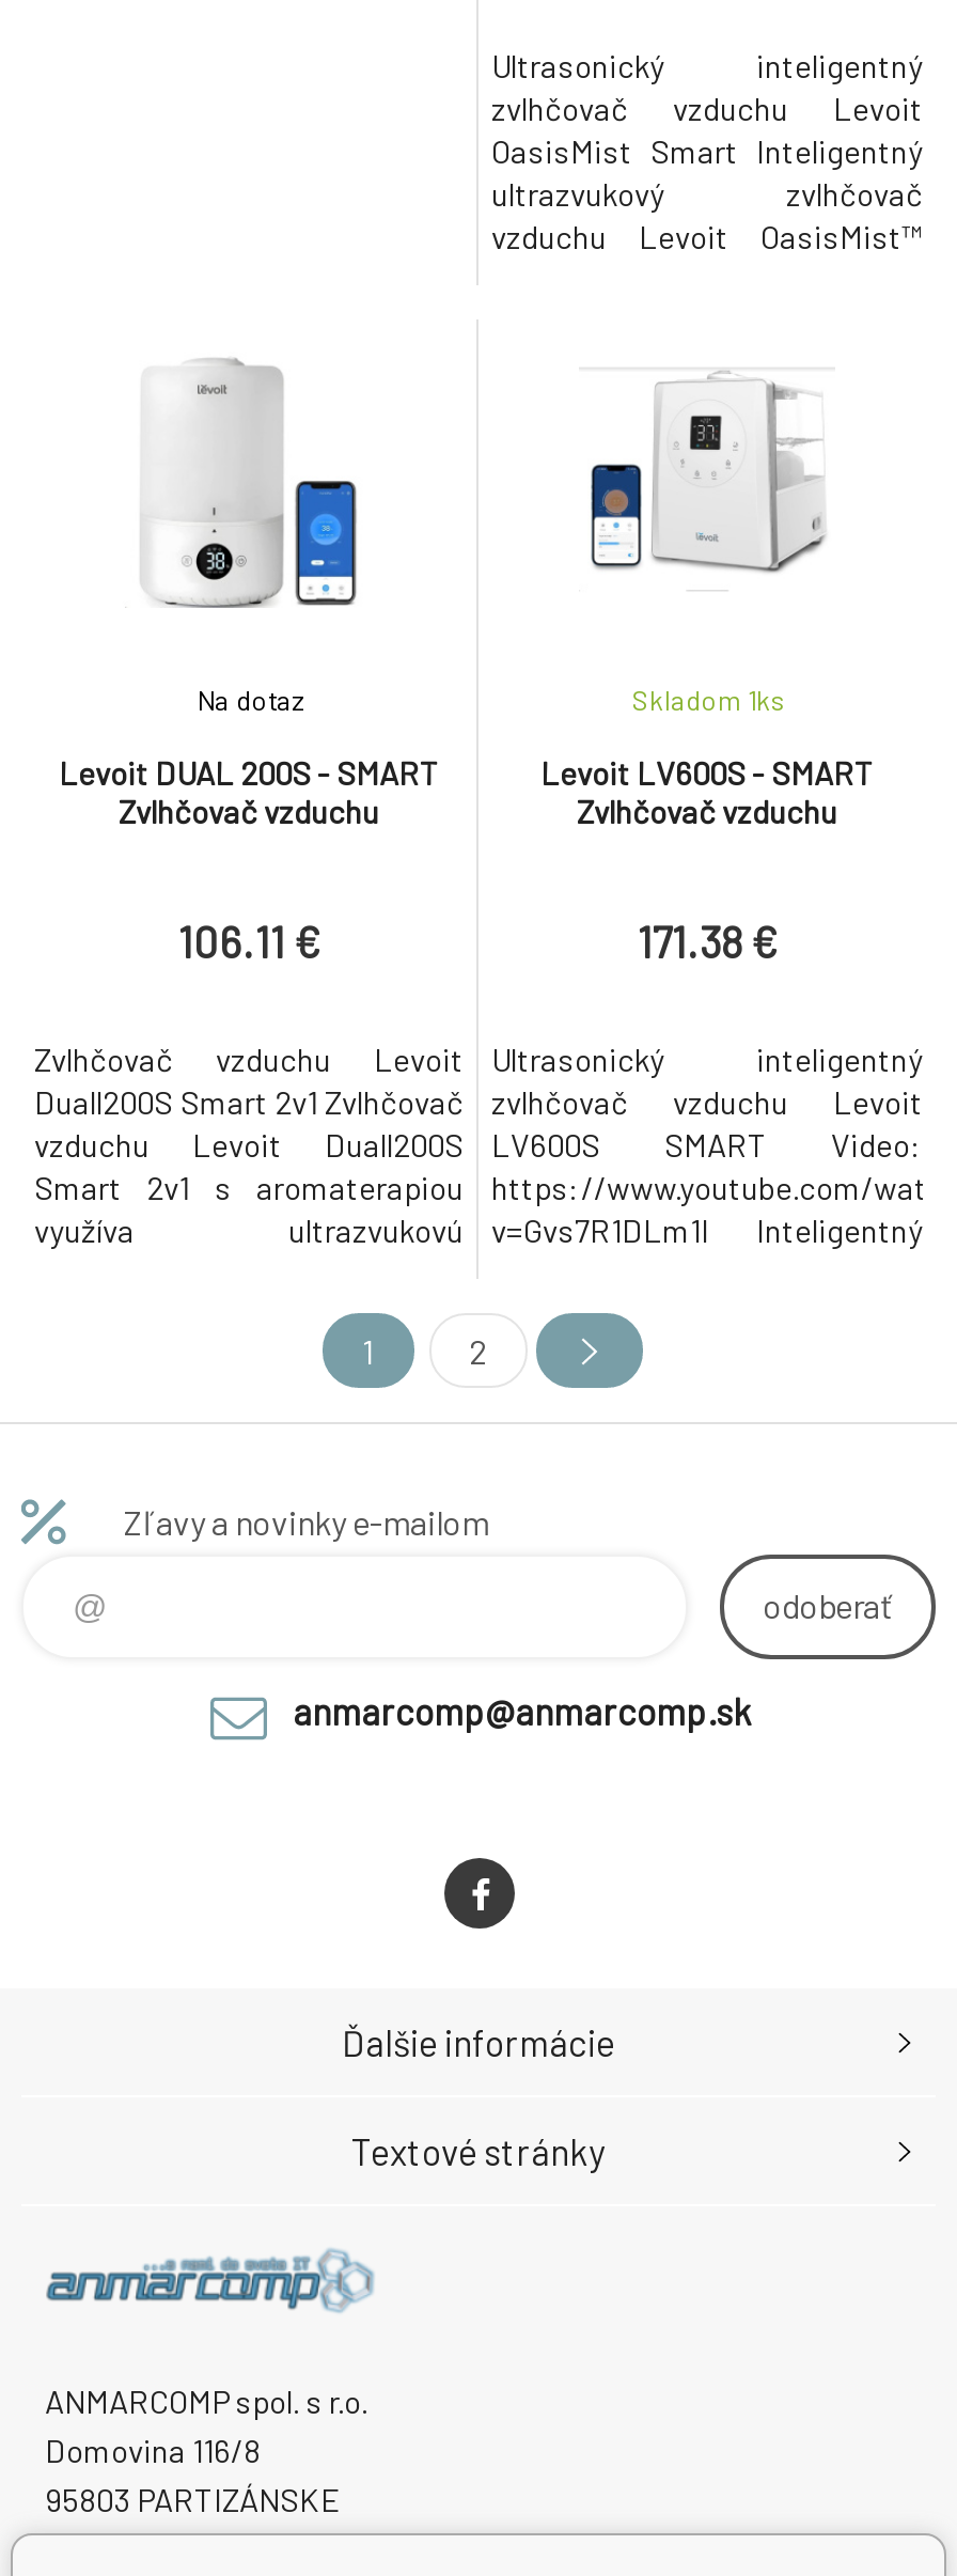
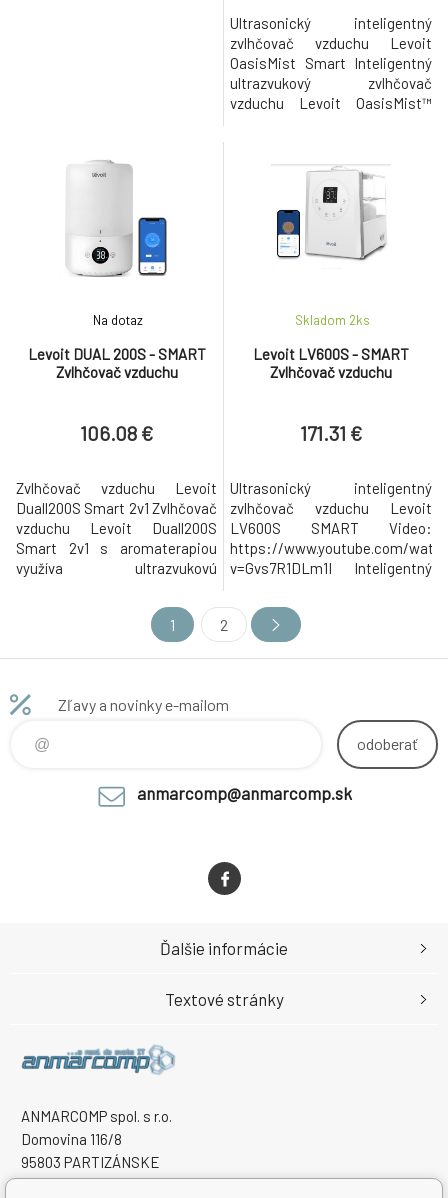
[632,683,786,717] Skladom 1 ks -> [294,312,369,328] Skladom 2 ks
[178,915,319,966] 106.11 € -> [80,420,153,444] 106.08 €
[638,915,776,966] 171.38 € -> [300,420,362,444] 171.31 €

